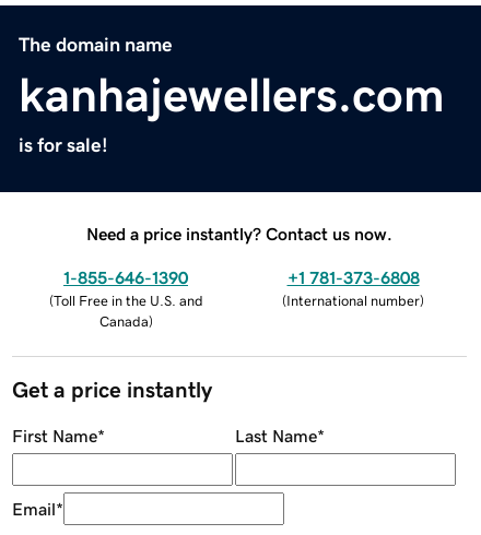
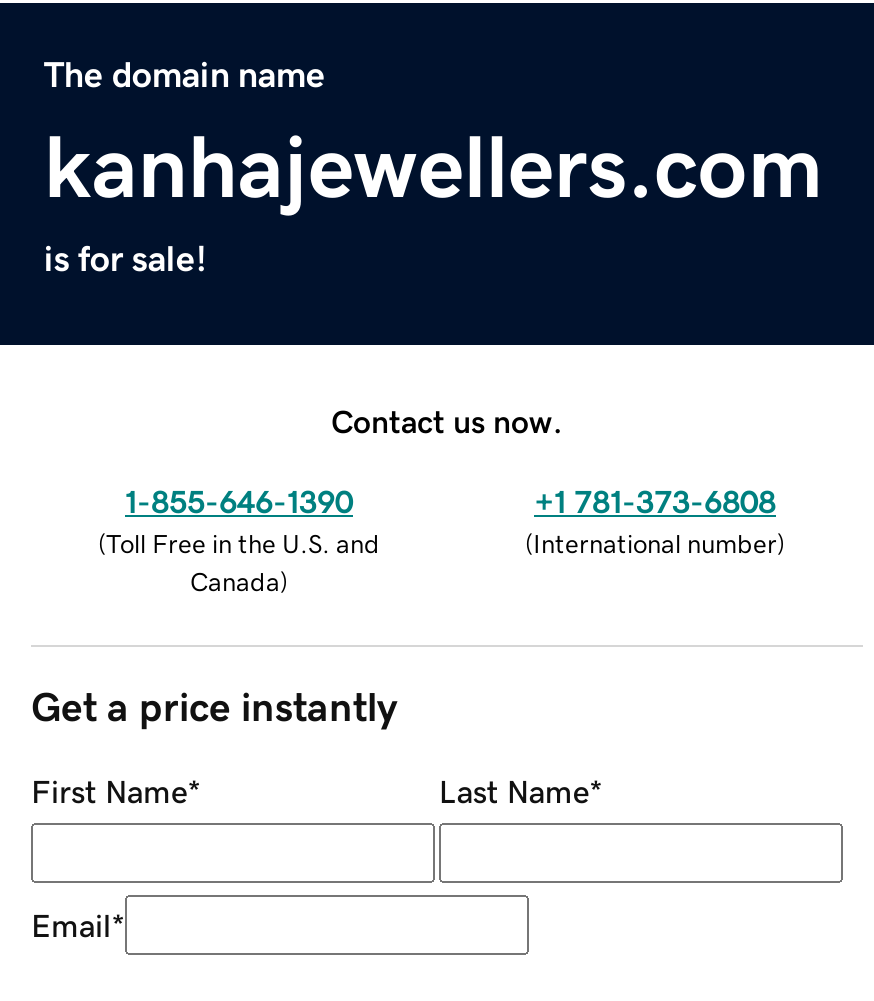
[86,224,392,242] Need a price instantly? Contact us now. -> [331,404,563,436] Contact us now.

